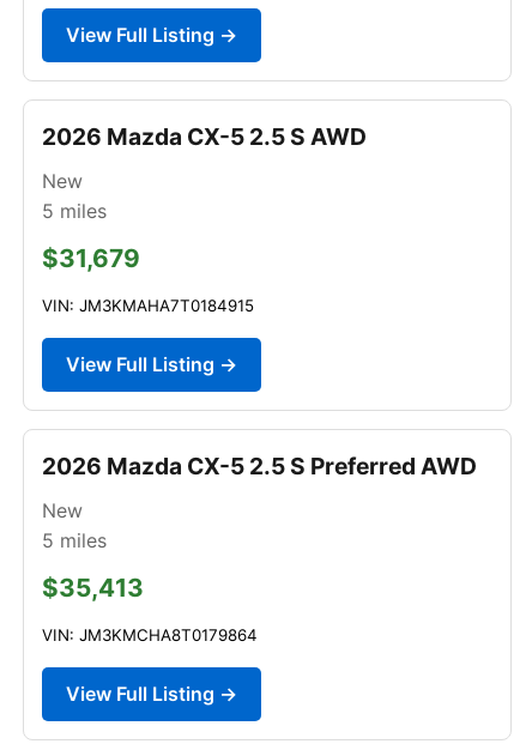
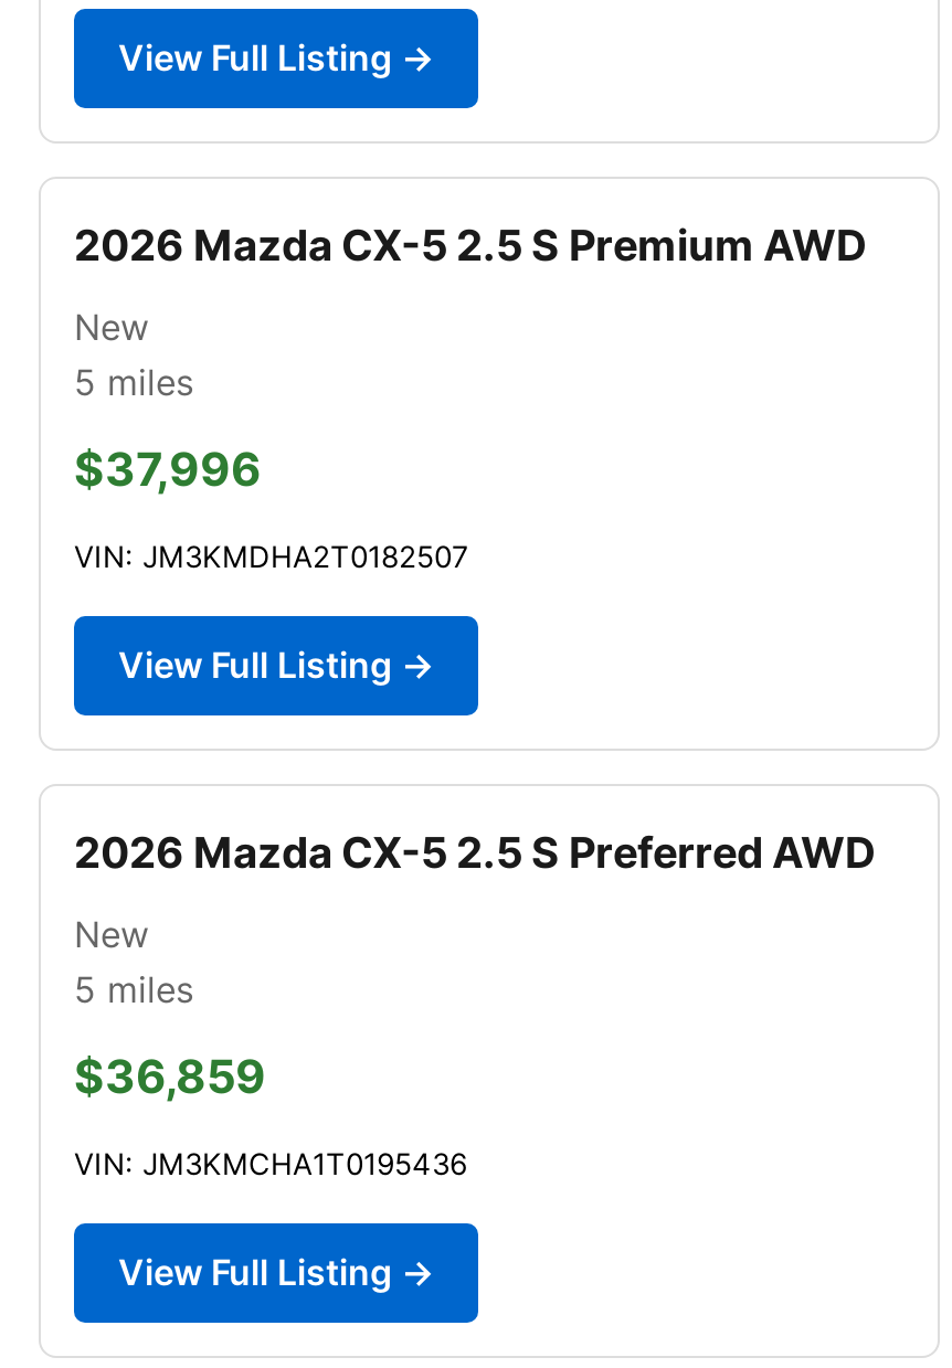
[42,122,367,151] 2026 Mazda CX-5 2.5 S AWD -> [74,218,867,271] 2026 Mazda CX-5 2.5 S Premium AWD
[42,243,140,273] $31,679 -> [74,441,262,497] $37,996
[42,296,254,315] VIN: JM3KMAHA7T0184915 -> [74,539,469,574] VIN: JM3KMDHA2T0182507
[42,573,144,603] $35,413 -> [74,1049,266,1104] $36,859
[42,625,258,644] VIN: JM3KMCHA8T0179864 -> [74,1146,467,1181] VIN: JM3KMCHA1T0195436

